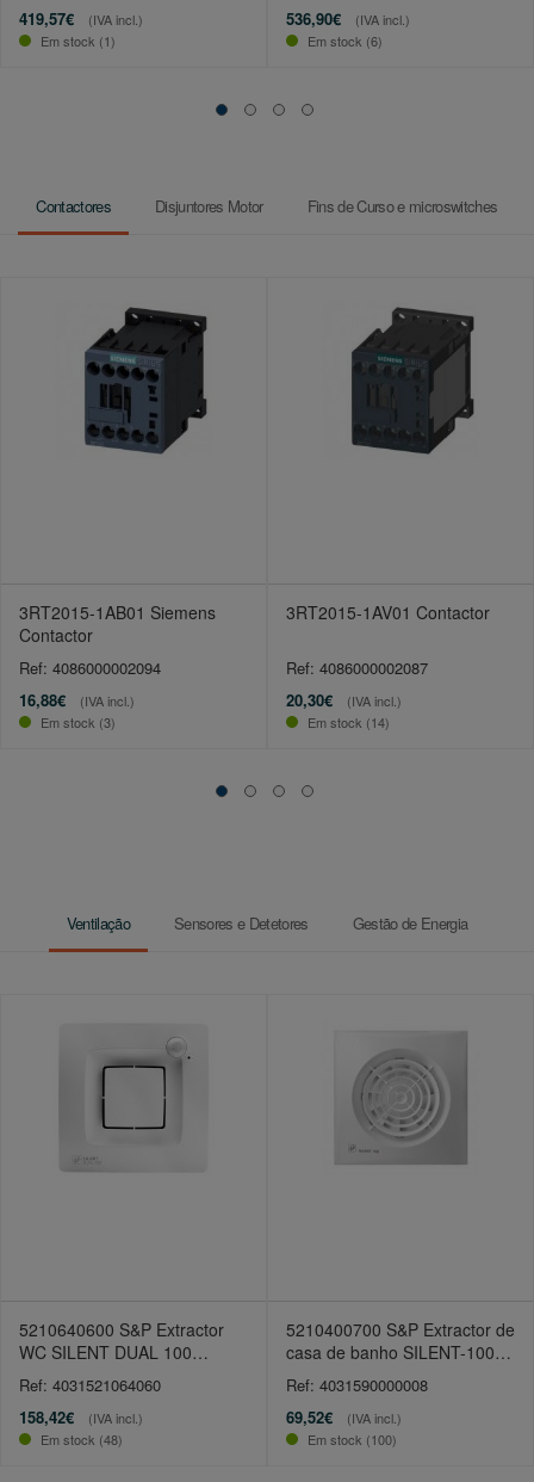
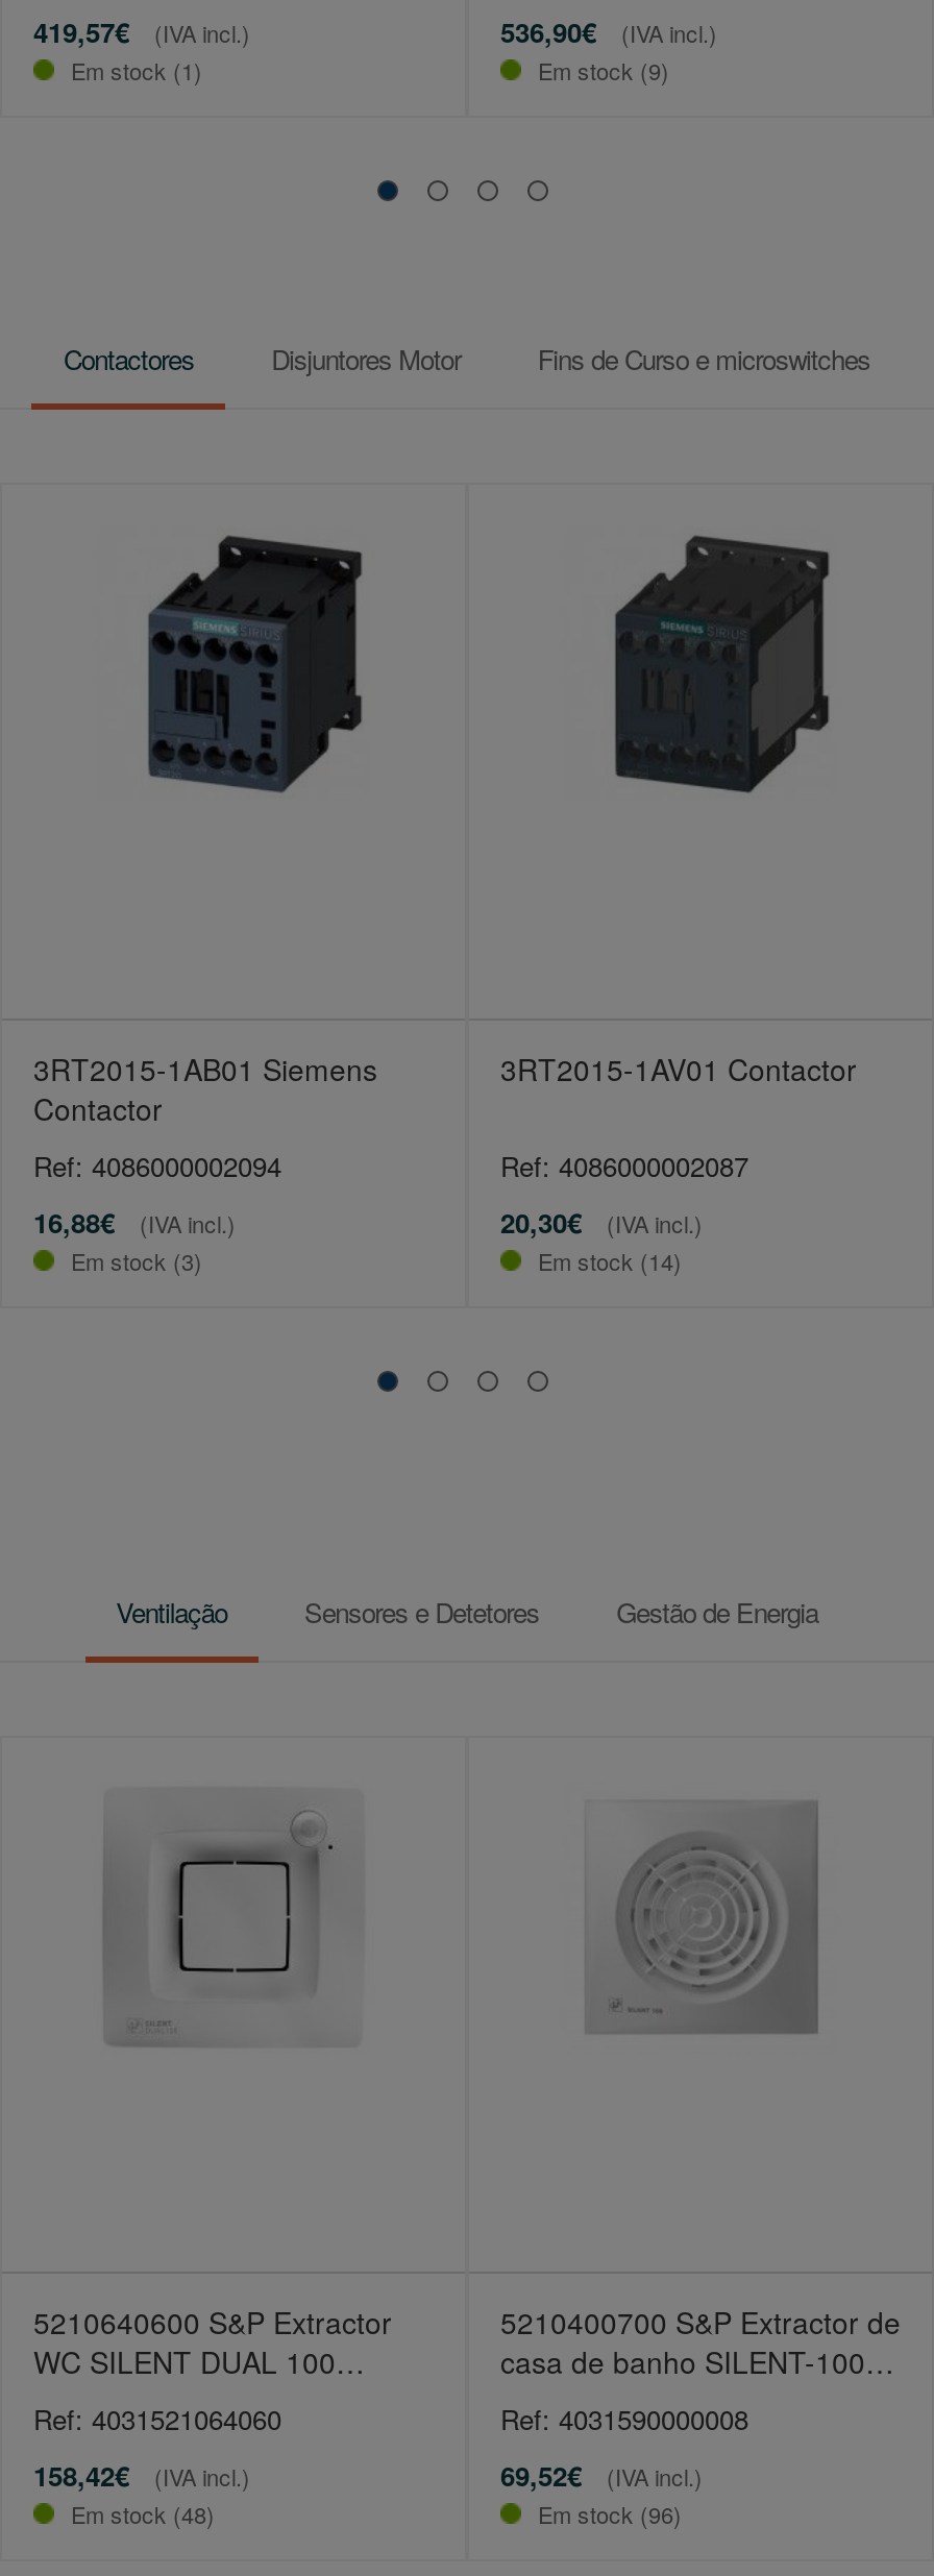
[308,31,383,50] Em stock (6) -> [538,53,669,87] Em stock (9)
[308,1429,397,1449] Em stock (100) -> [538,2497,682,2530] Em stock (96)

